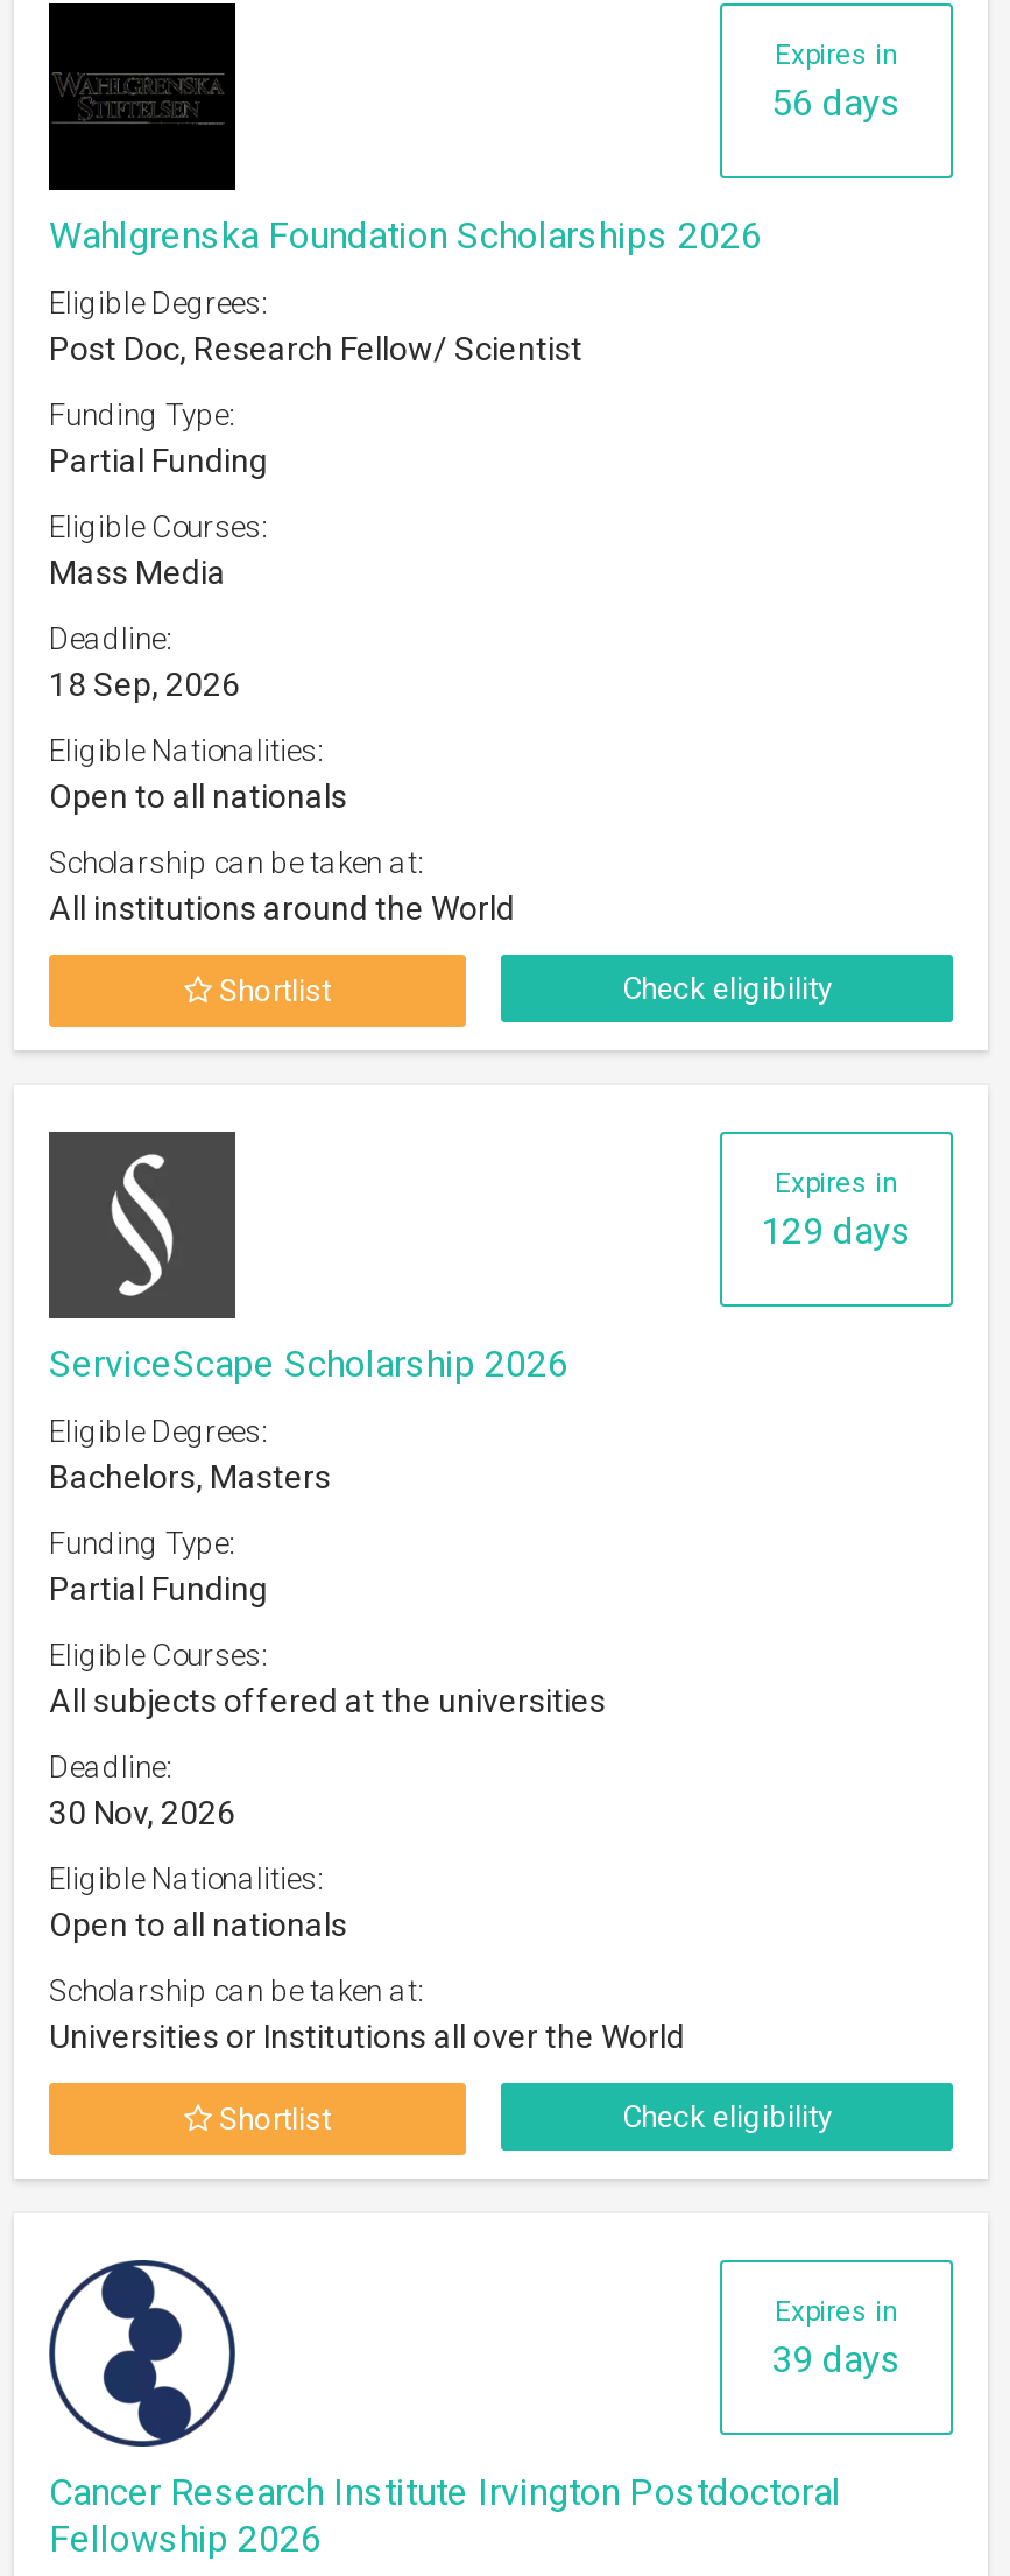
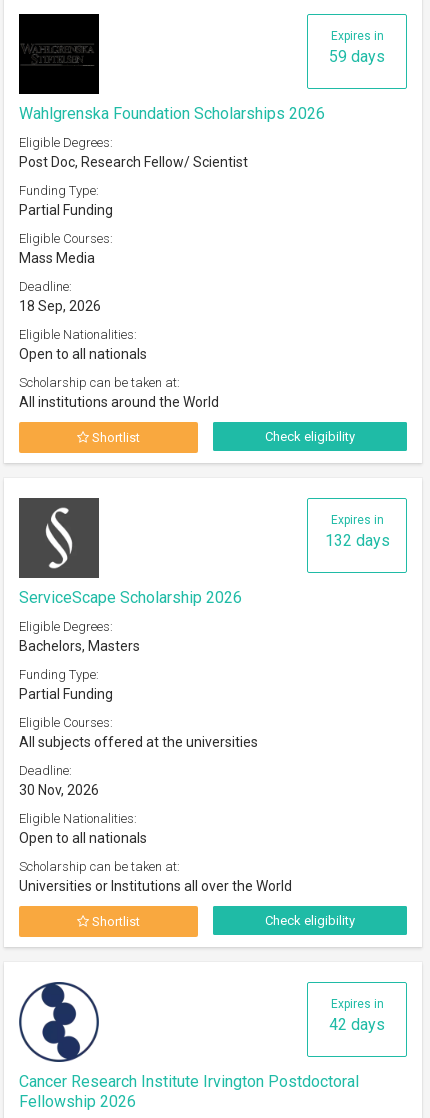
[771,80,902,125] 56 days -> [329,47,385,66] 59 days
[761,1209,912,1253] 129 days -> [324,531,389,550] 132 days
[771,2337,902,2381] 39 days -> [329,1015,385,1034] 42 days

